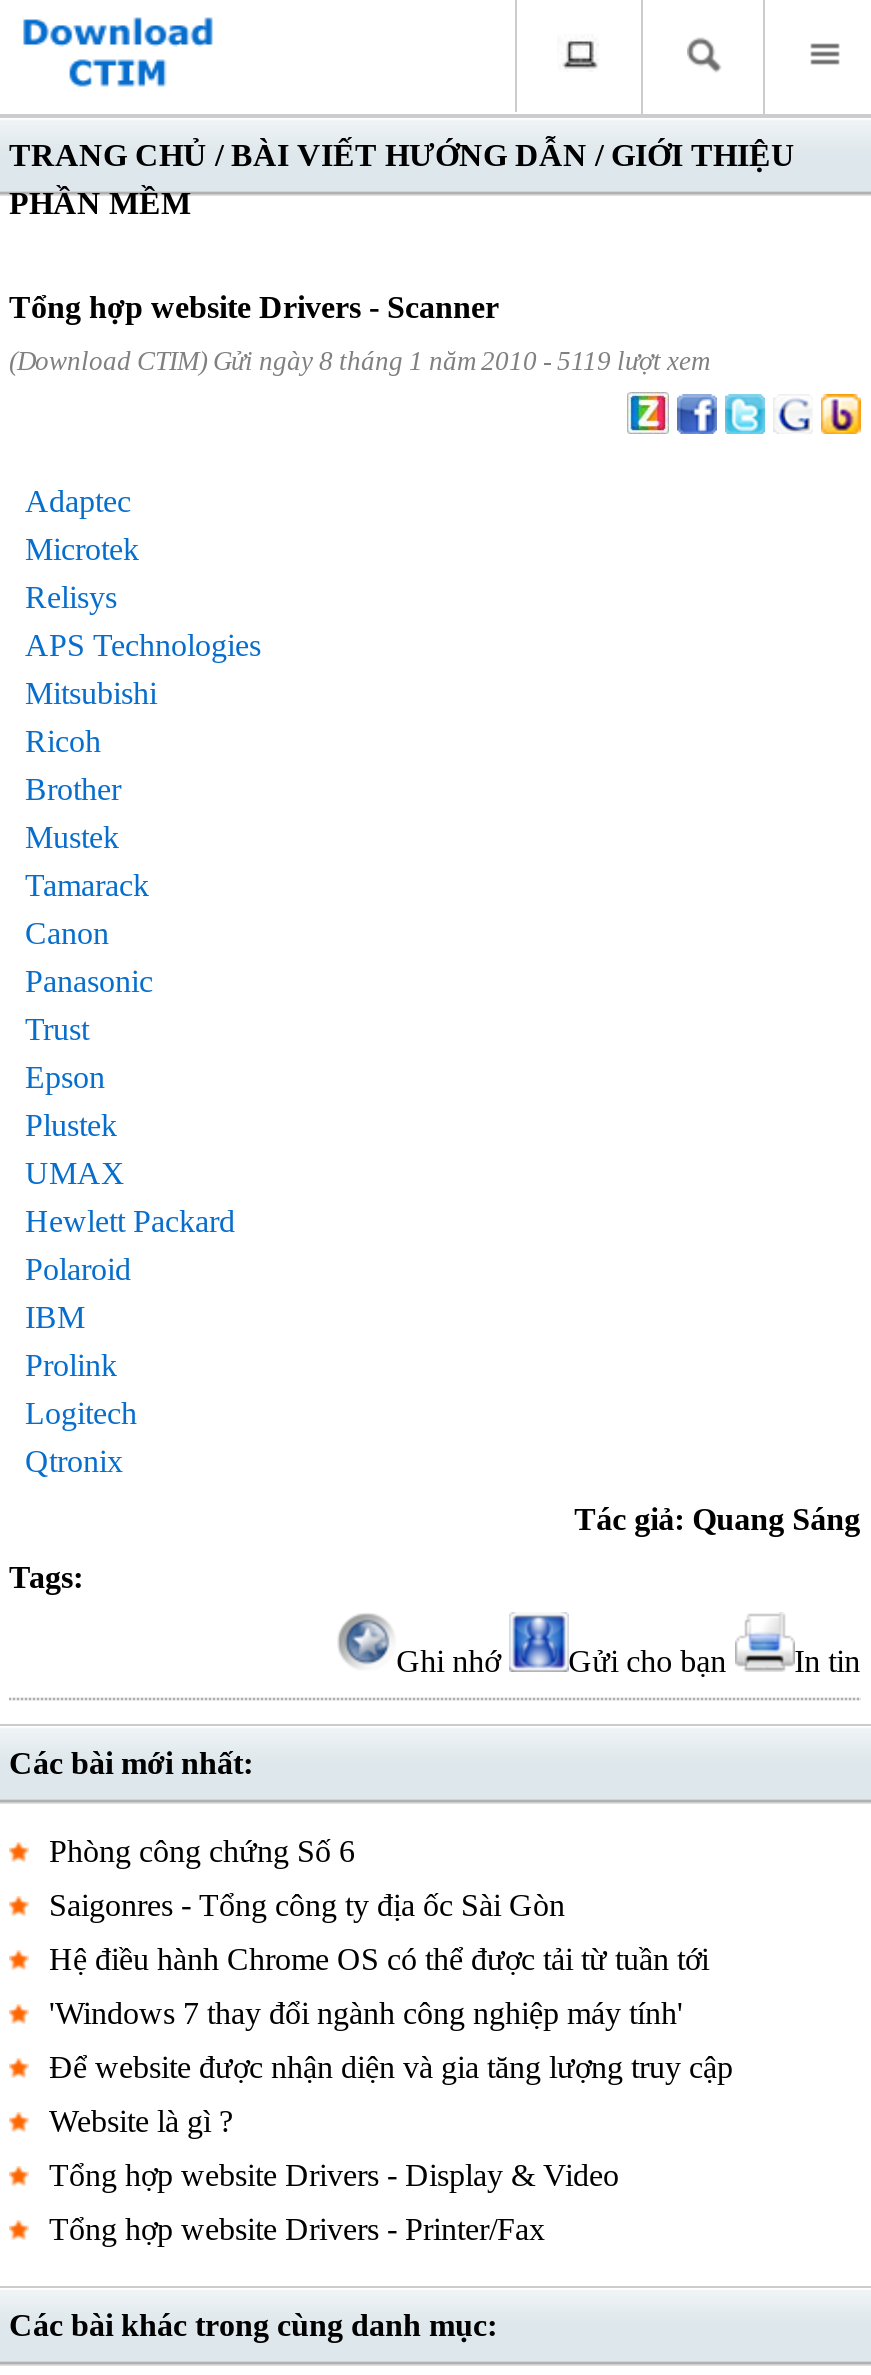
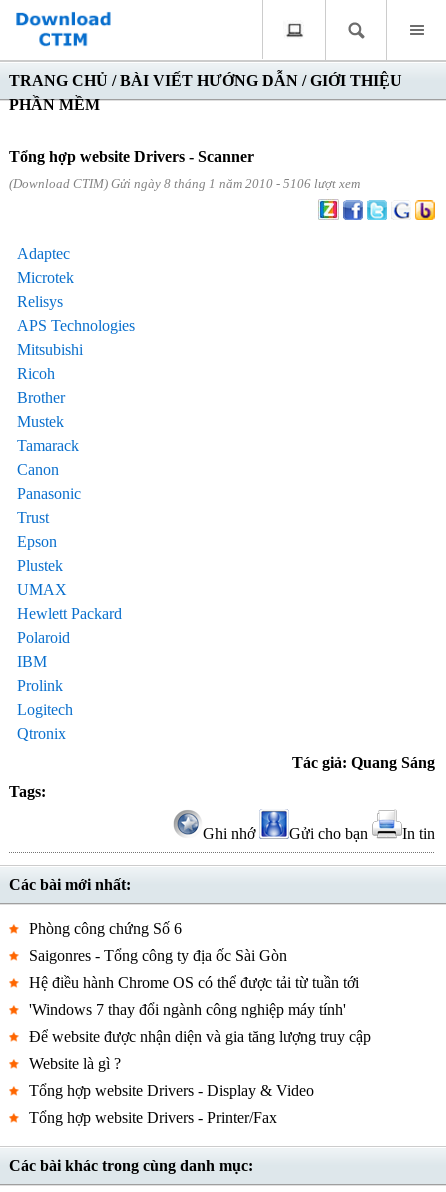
[9,346,709,376] (Download CTIM) Gửi ngày 8 tháng 1 năm 2010 - 5119 lượt xem -> [9,176,360,191] (Download CTIM) Gửi ngày 8 tháng 1 năm 2010 - 5106 lượt xem

